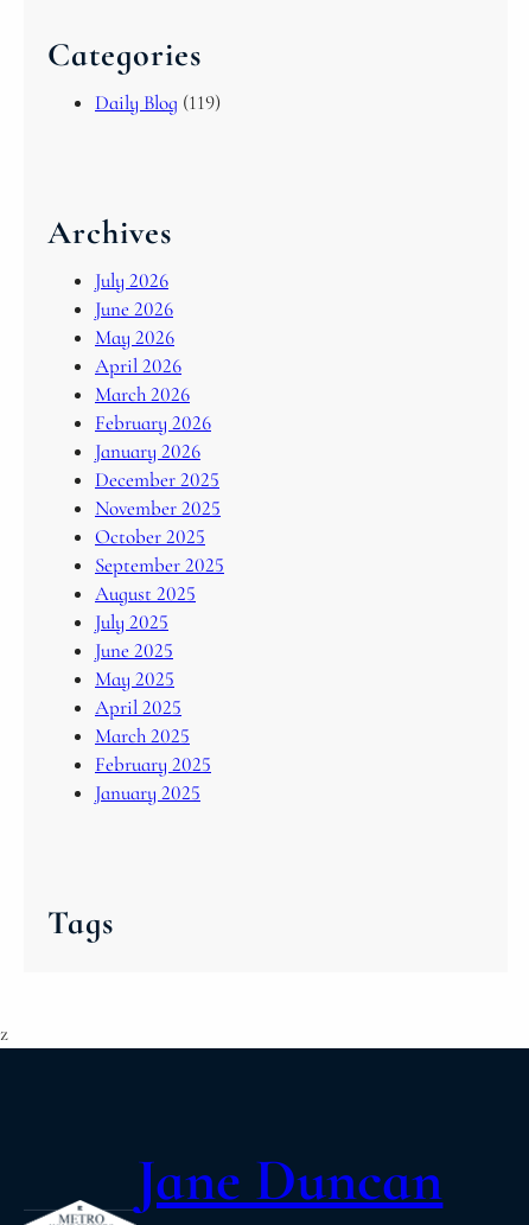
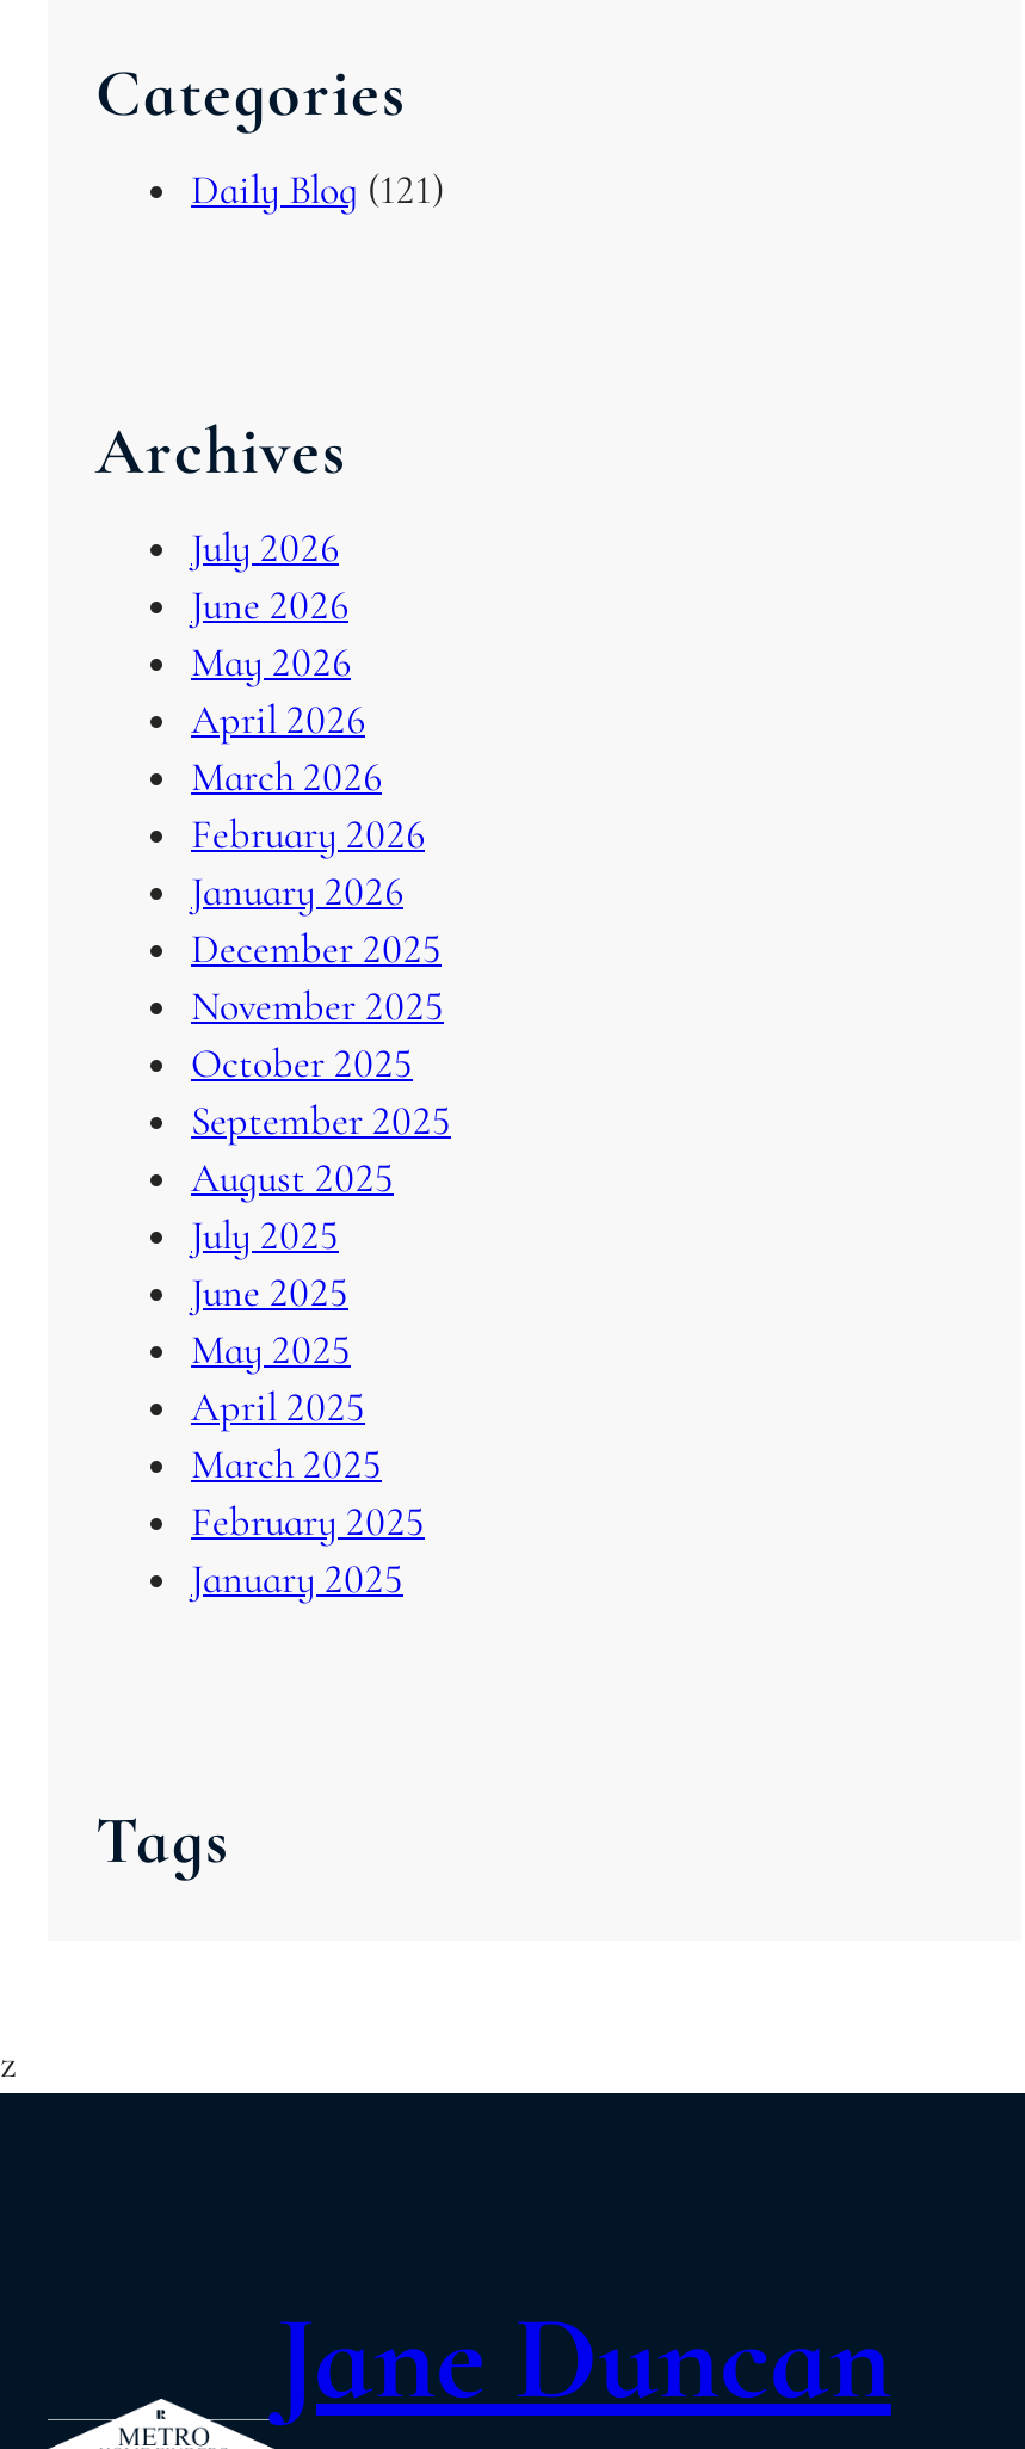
[95,91,221,116] Daily Blog (119) -> [191,166,444,216] Daily Blog (121)

